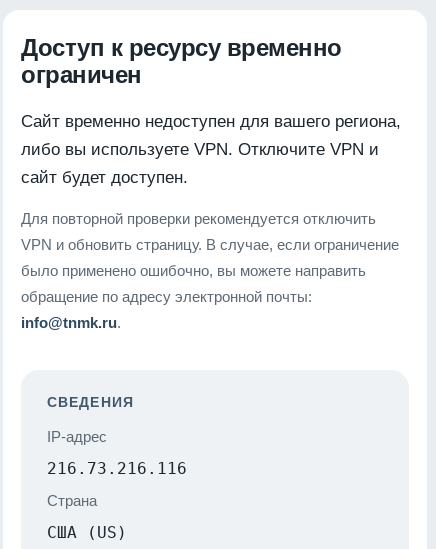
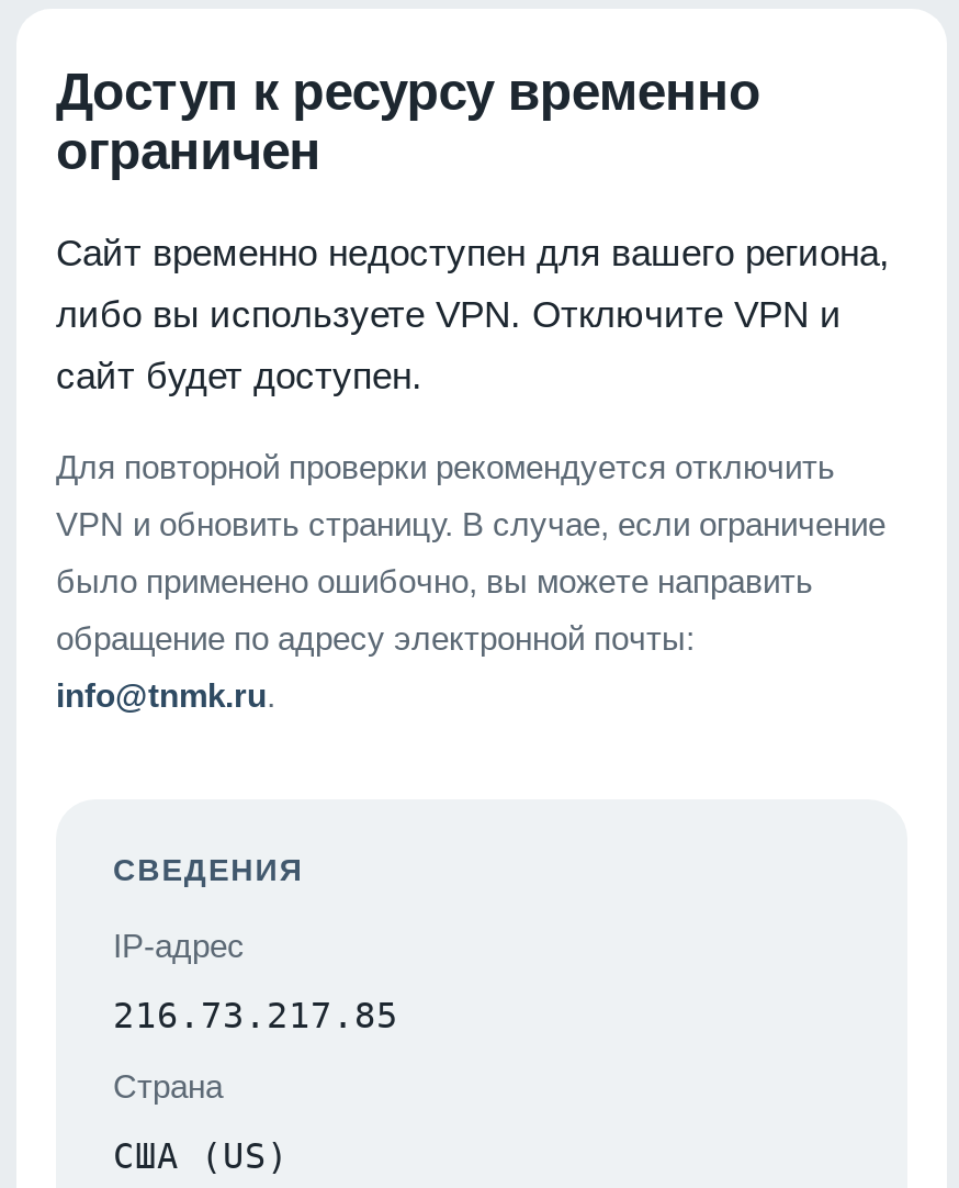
[47,458,187,477] 216.73.216.116 -> [113,994,398,1035] 216.73.217.85

